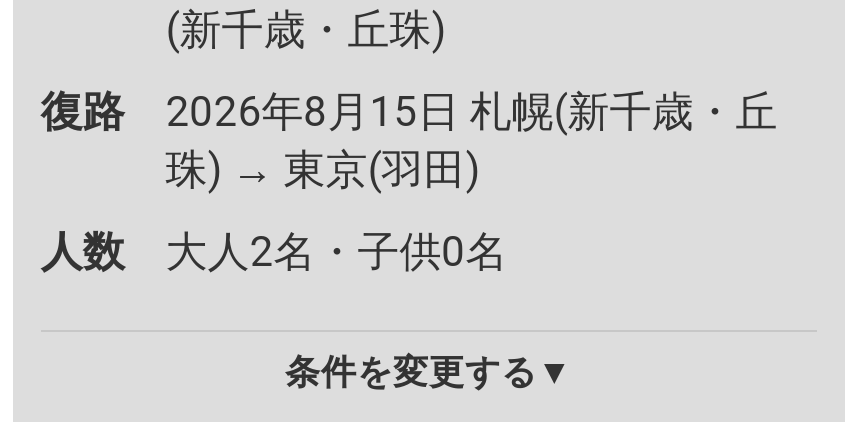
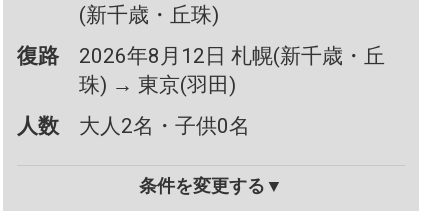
[165,89,777,137] 2026年8月15日 札幌(新千歳・丘 -> [79,44,385,68] 2026年8月12日 札幌(新千歳・丘

